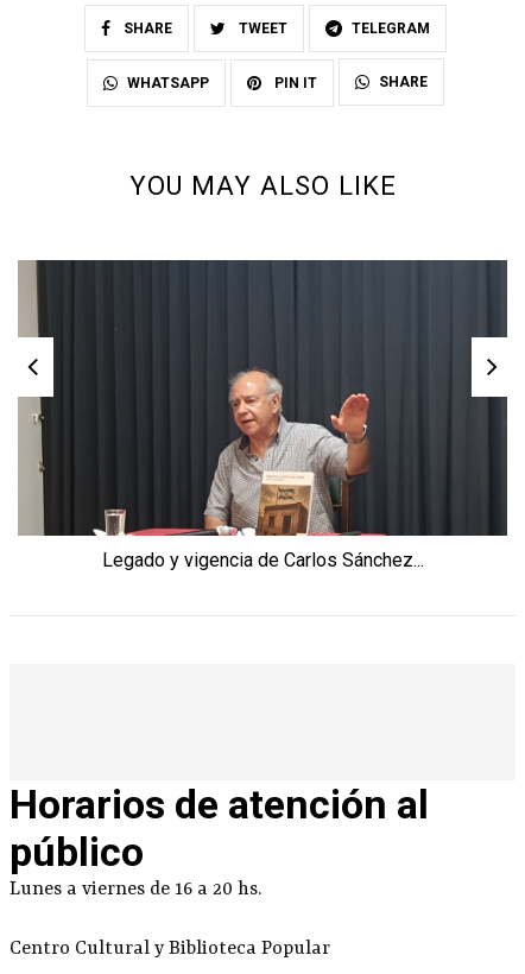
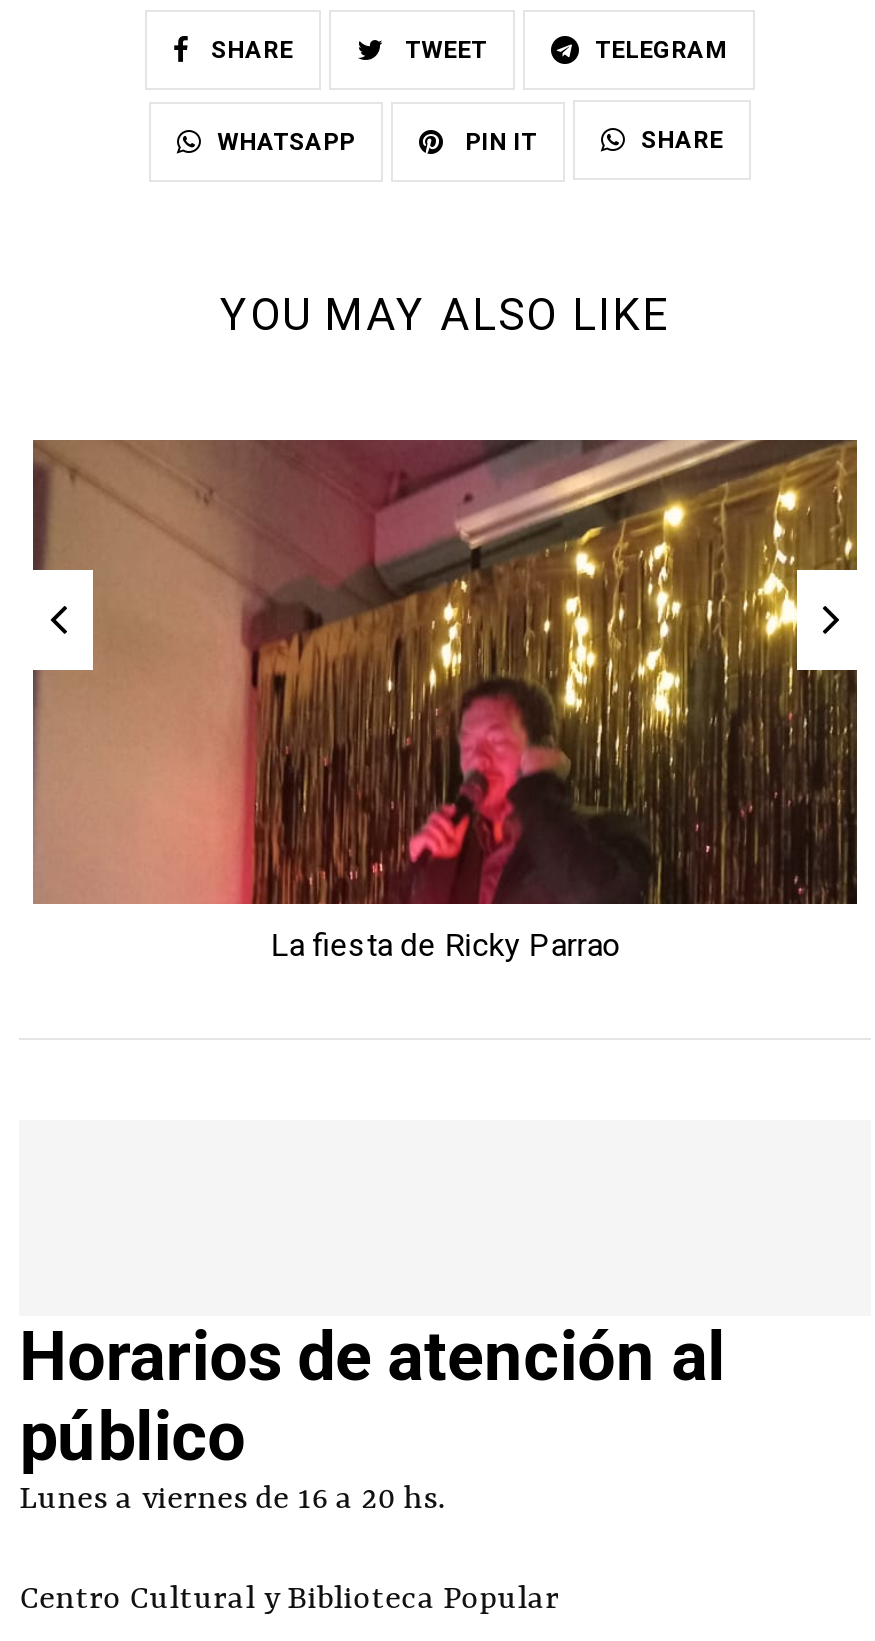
[18,259,507,571] [image] | Legado y vigencia de Carlos Sánchez... -> [33,438,857,963] [image] | La fiesta de Ricky Parrao

